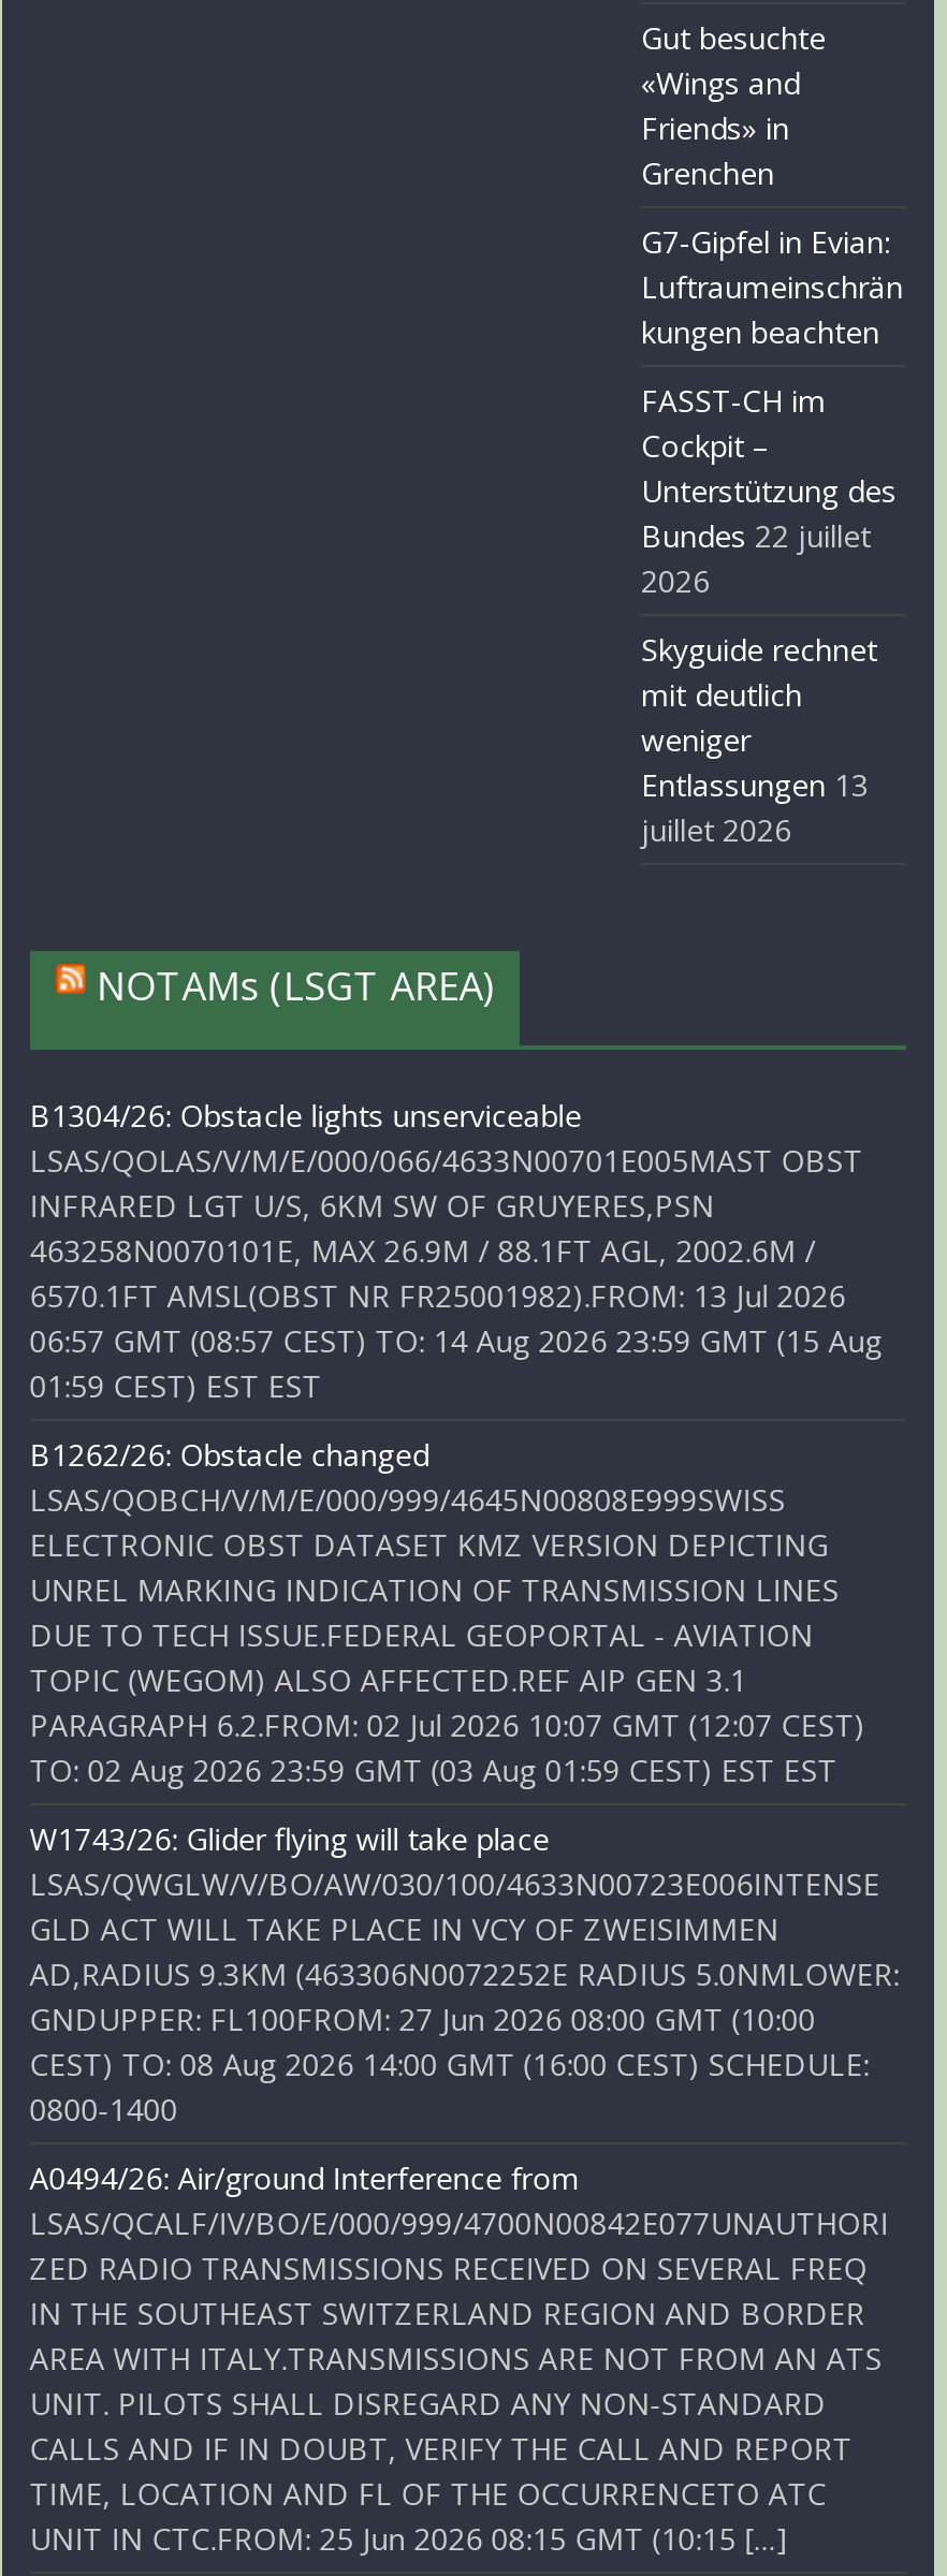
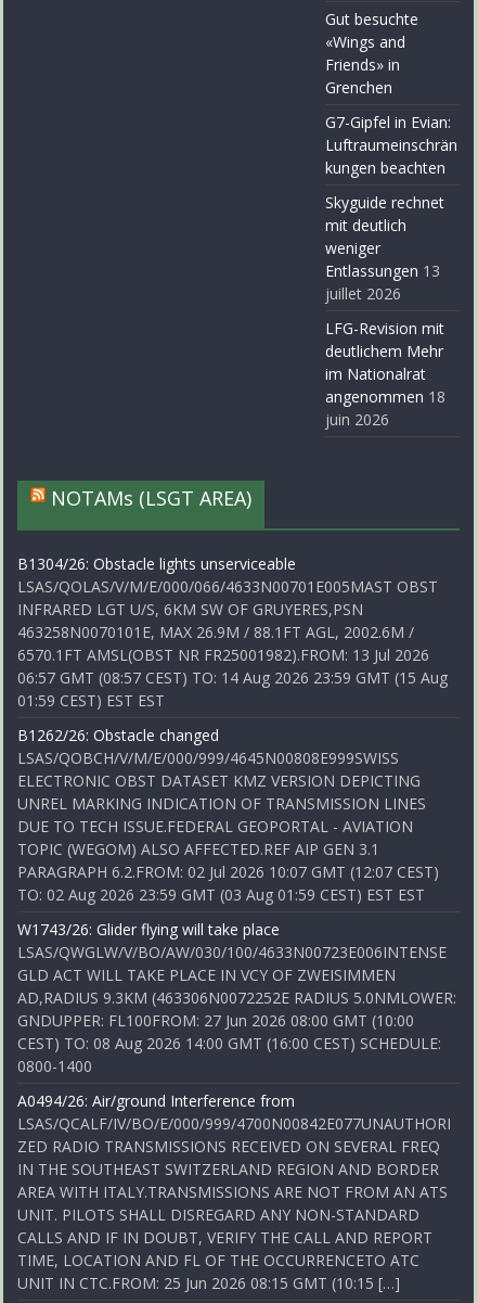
[641,380,897,601] FASST-CH im | Cockpit – | Unterstützung des | Bundes 22 juillet | 2026 -> none
moved [641,629,877,850] -> [326,192,445,304]: Skyguide rechnet | mit deutlich | weniger | Entlassungen 13 | juillet 2026
none -> [326,318,446,430] LFG-Revision mit | deutlichem Mehr | im Nationalrat | angenommen 18 | juin 2026

